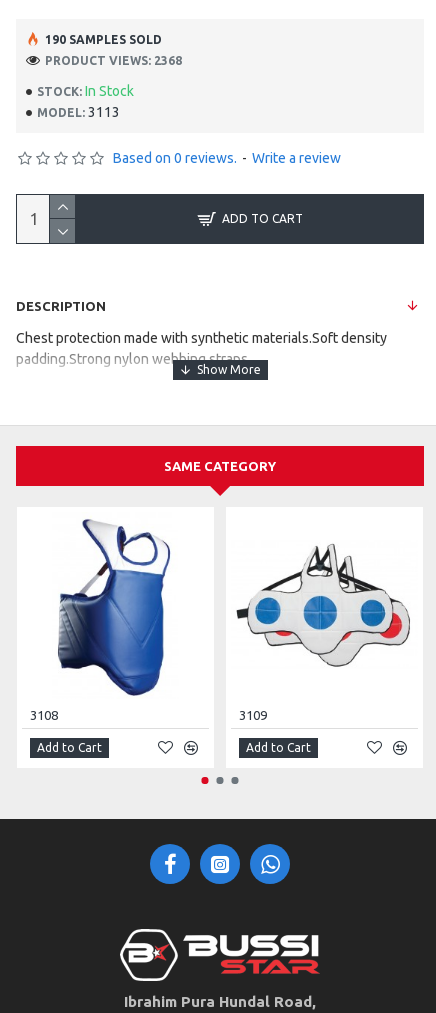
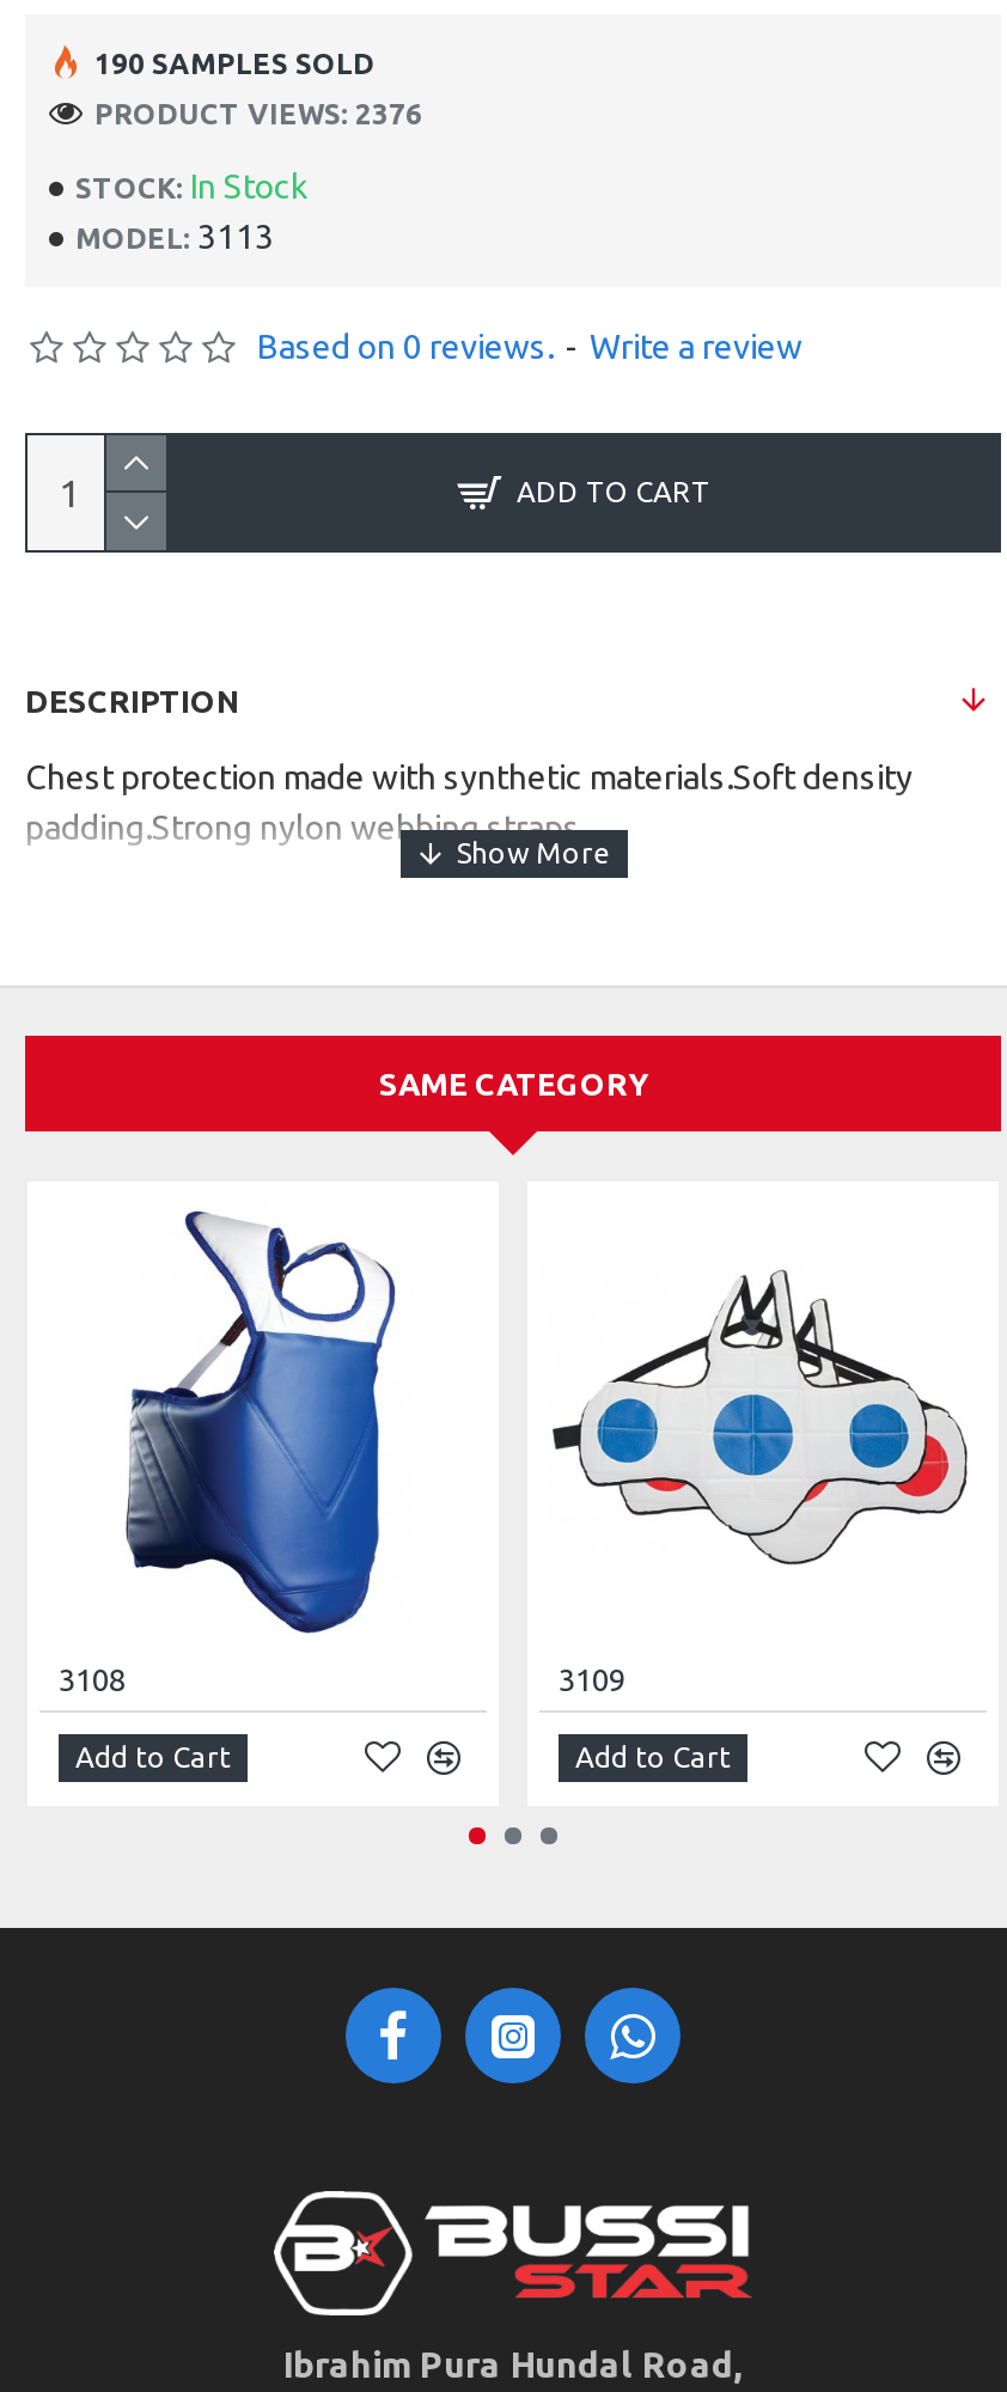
[45,53,182,66] PRODUCT VIEWS: 2368 -> [94,97,422,128] PRODUCT VIEWS: 2376

